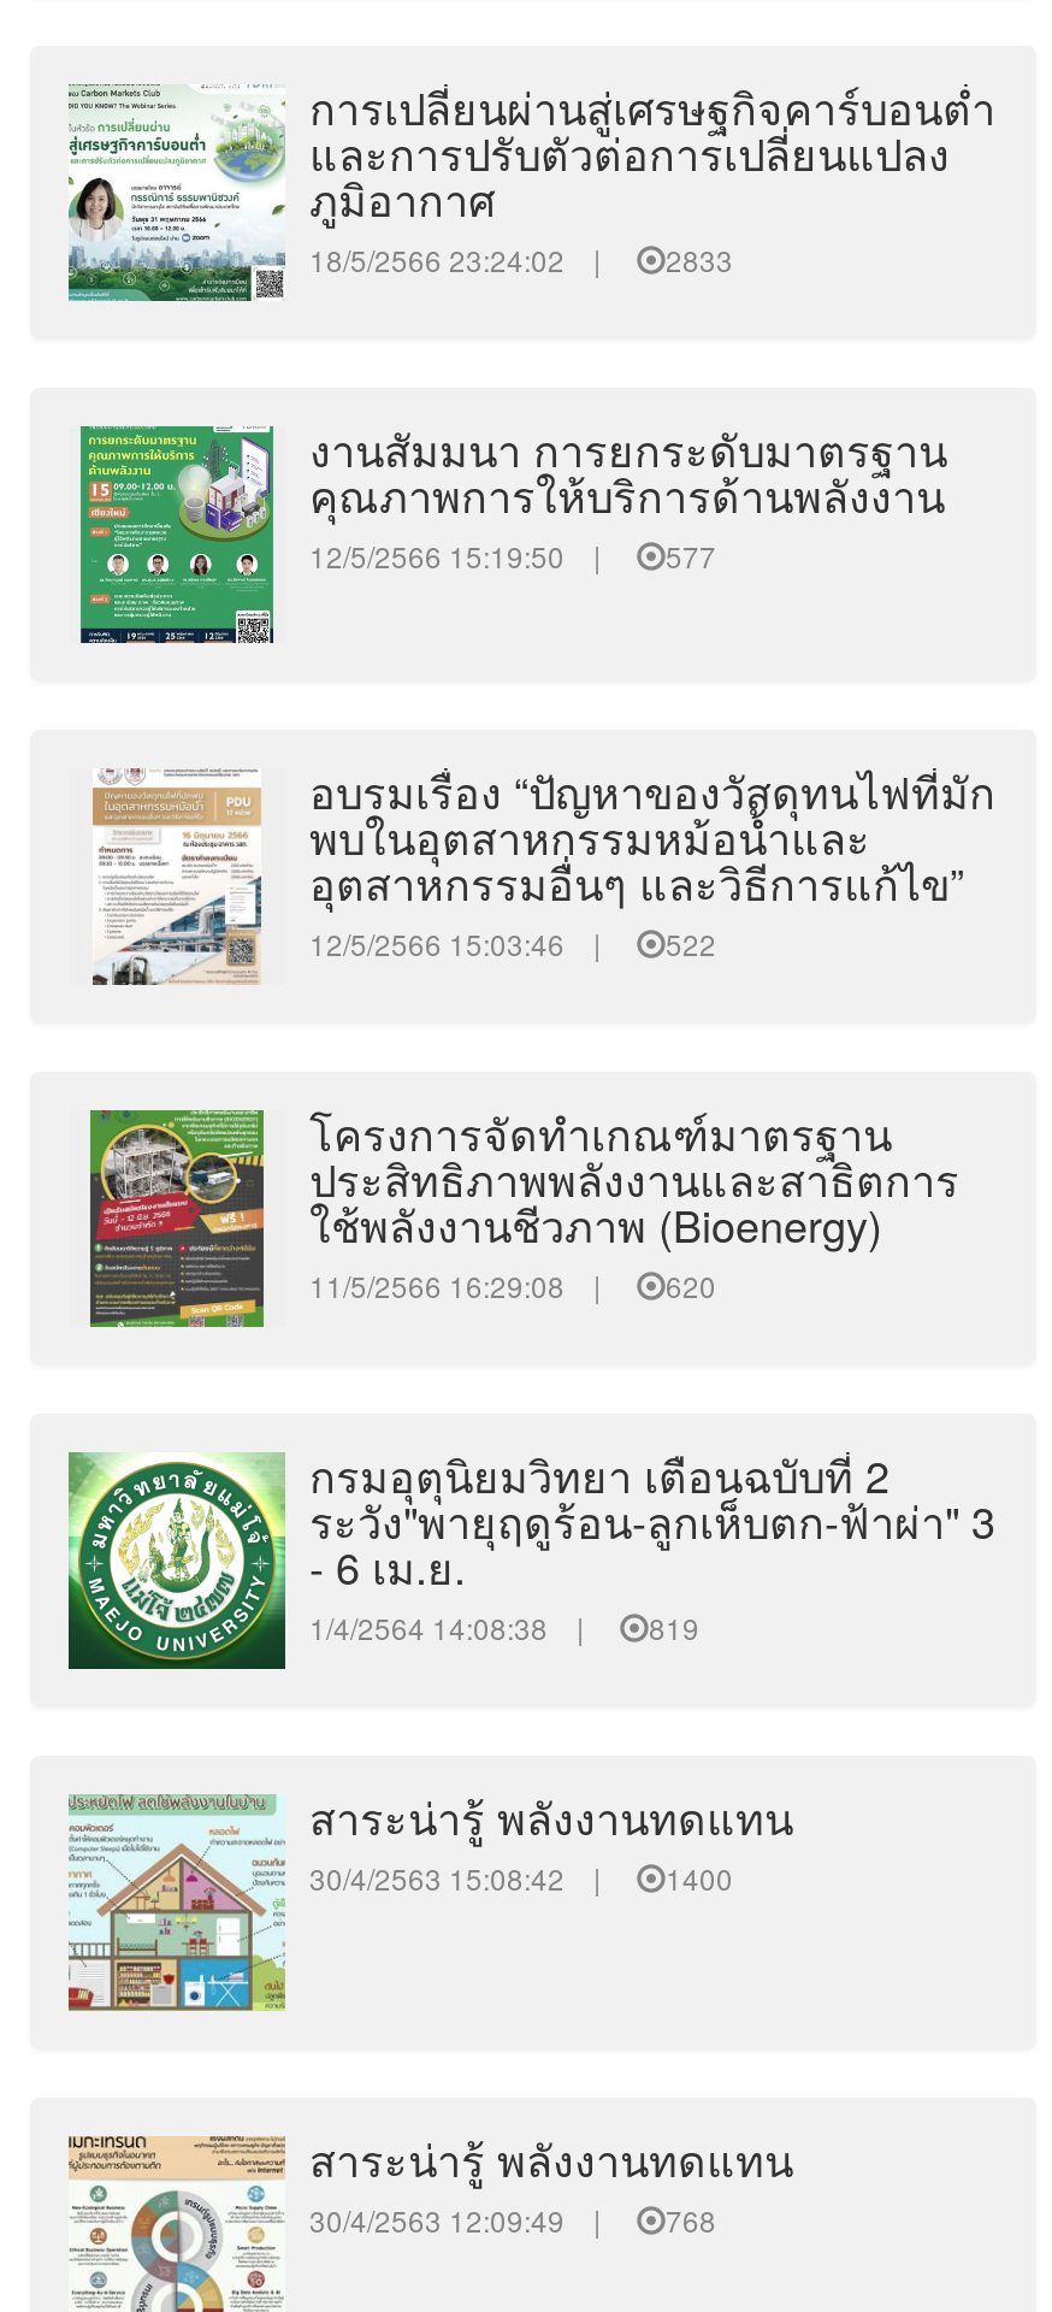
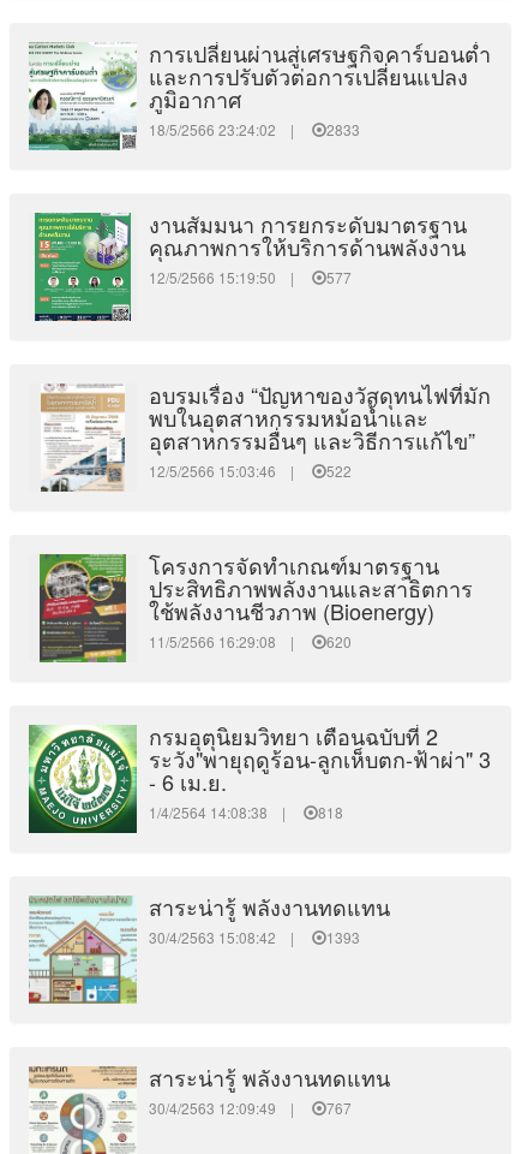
[649,1606,699,1647] 819 -> [318,802,343,822] 818
[666,1857,733,1898] 1400 -> [326,927,360,947] 1393
[666,2199,716,2240] 768 -> [326,1098,352,1118] 767

